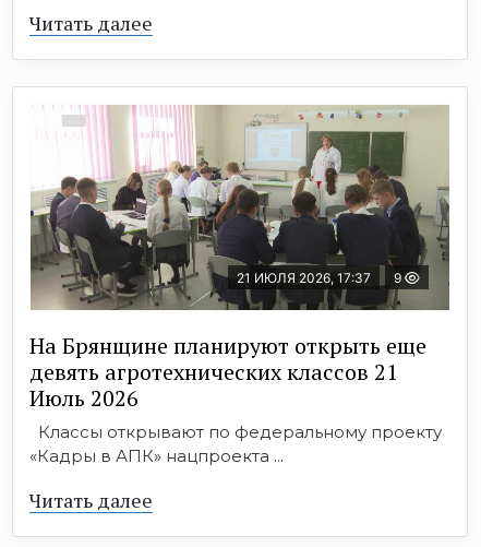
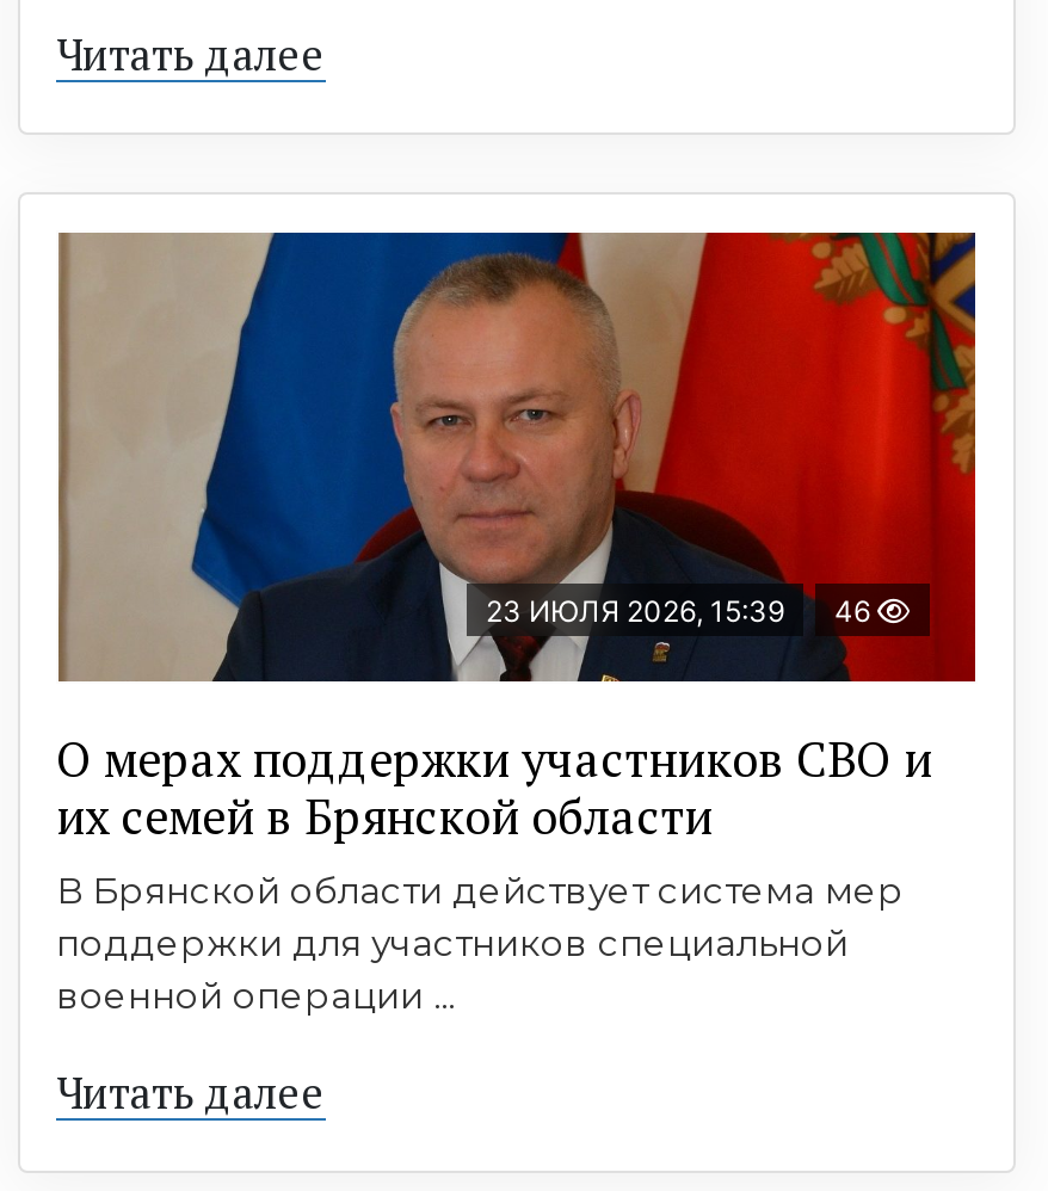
[31,105,450,311] [image] | 21 ИЮЛЯ 2026, 17:37 | 9 -> [56,230,978,684] [image] | 23 ИЮЛЯ 2026, 15:39 | 46
[29,330,442,466] На Брянщине планируют открыть еще | девять агротехнических классов 21 | Июль 2026 | Классы открывают по федеральному проекту | «Кадры в АПК» нацпроекта ... -> [56,726,932,1017] О мерах поддержки участников СВО и | их семей в Брянской области | В Брянской области действует система мер | поддержки для участников специальной | военной операции ...

